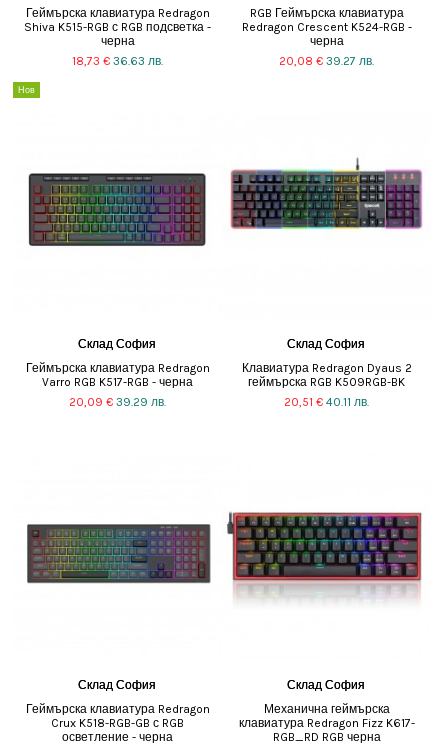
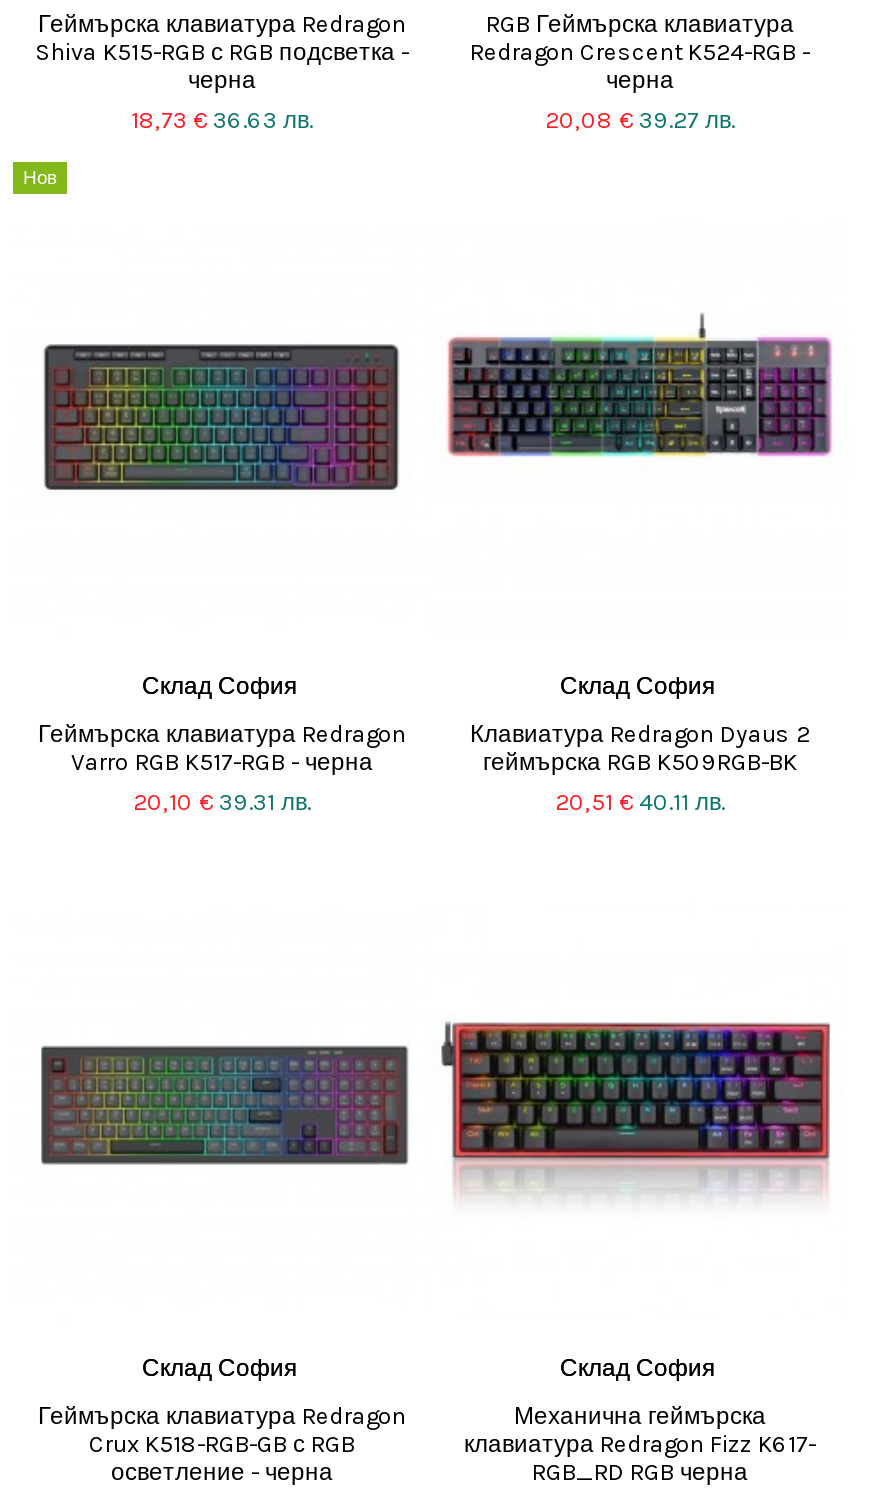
[69,395,166,409] 20,09 € 39.29 лв. -> [133,787,311,815] 20,10 € 39.31 лв.

